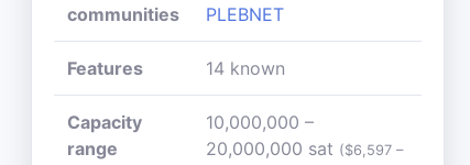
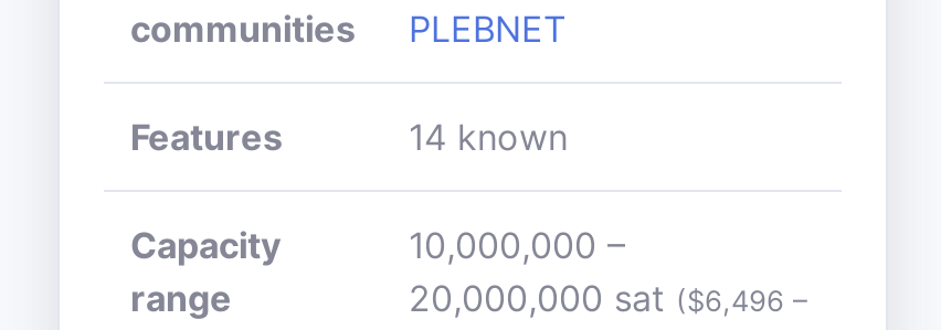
[206,137,403,159] 20,000,000 sat ($6,597 – -> [409,276,806,320] 20,000,000 sat ($6,496 –

